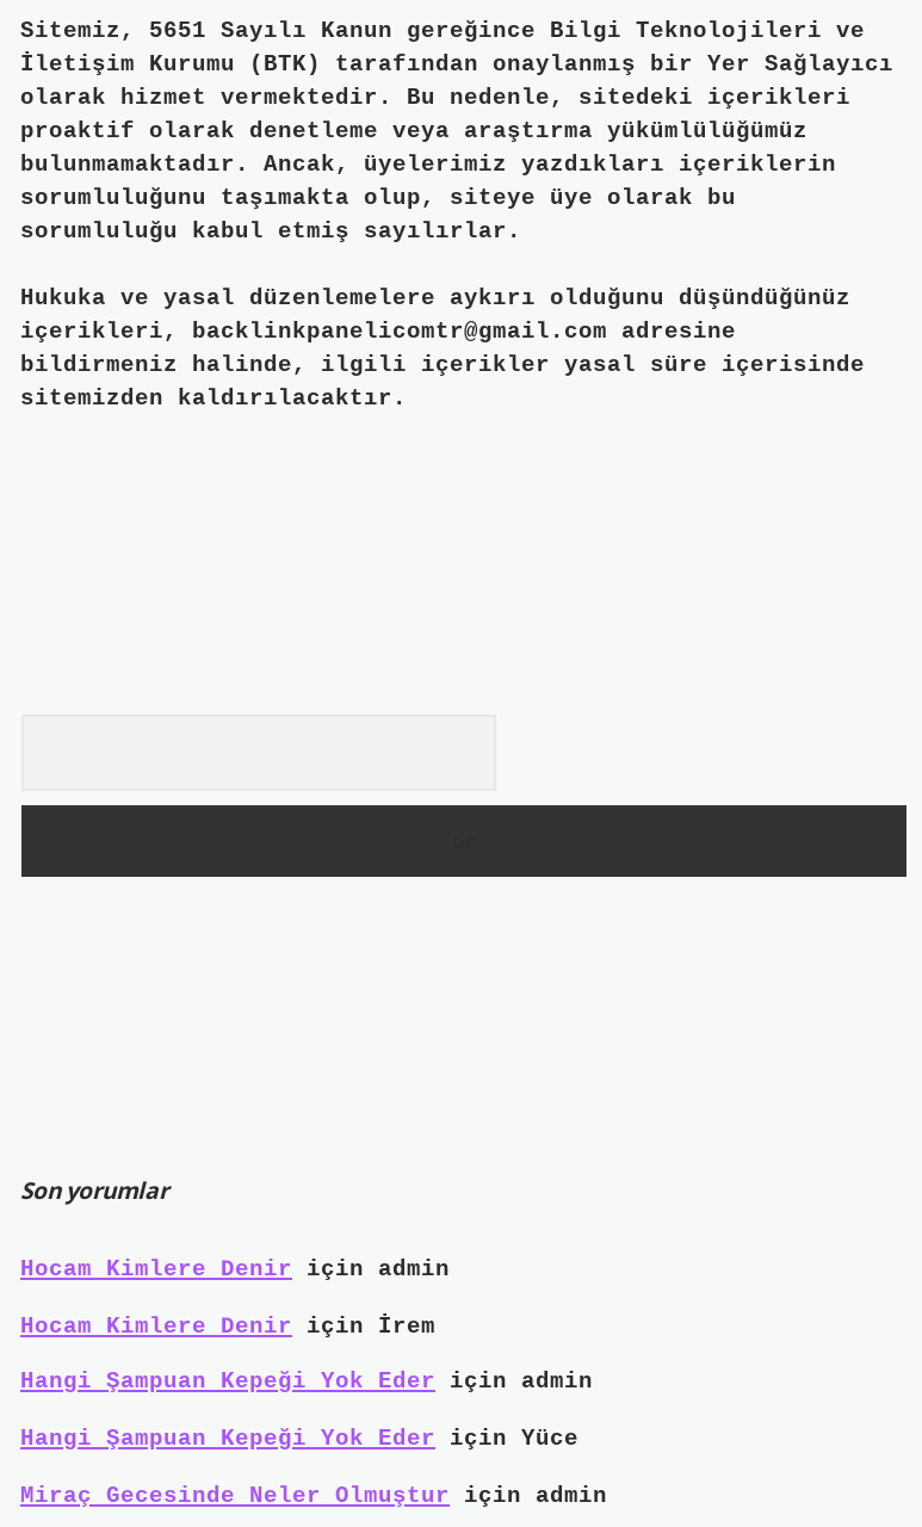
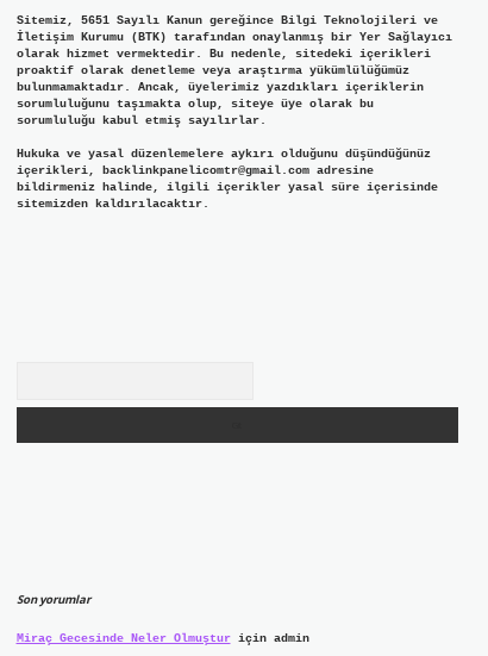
[20,1257,593,1452] Hocam Kimlere Denir için admin | Hocam Kimlere Denir için İrem | Hangi Şampuan Kepeği Yok Eder için admin | Hangi Şampuan Kepeği Yok Eder için Yüce -> none

